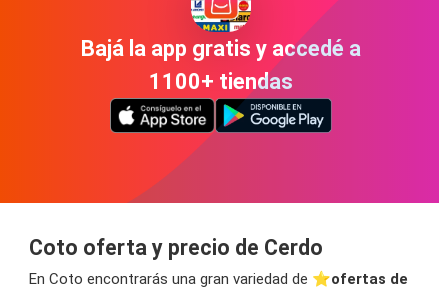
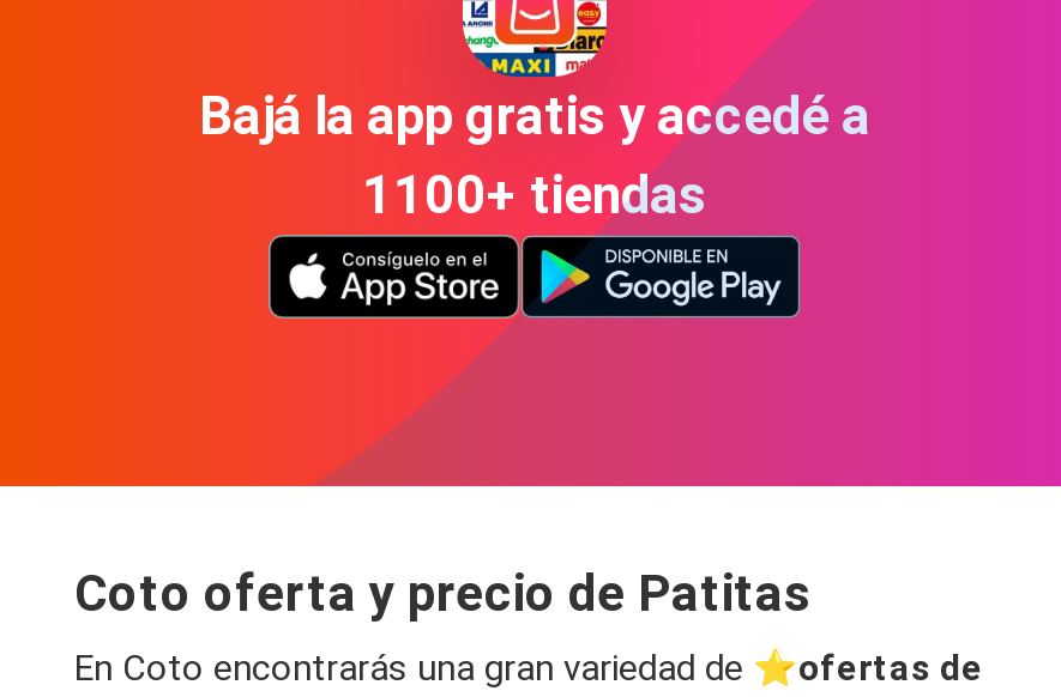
[29,235,323,260] Coto oferta y precio de Cerdo -> [74,562,813,622] Coto oferta y precio de Patitas

